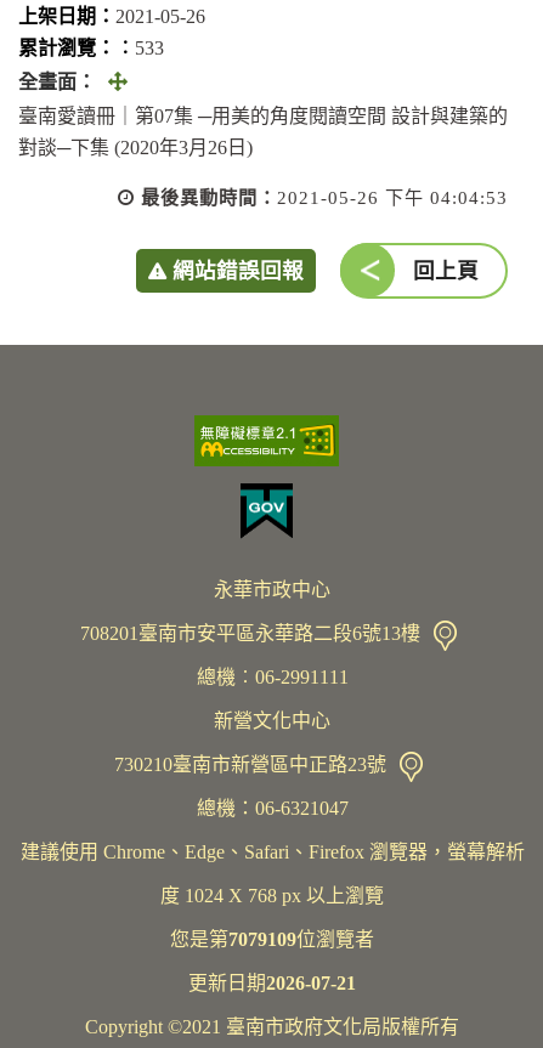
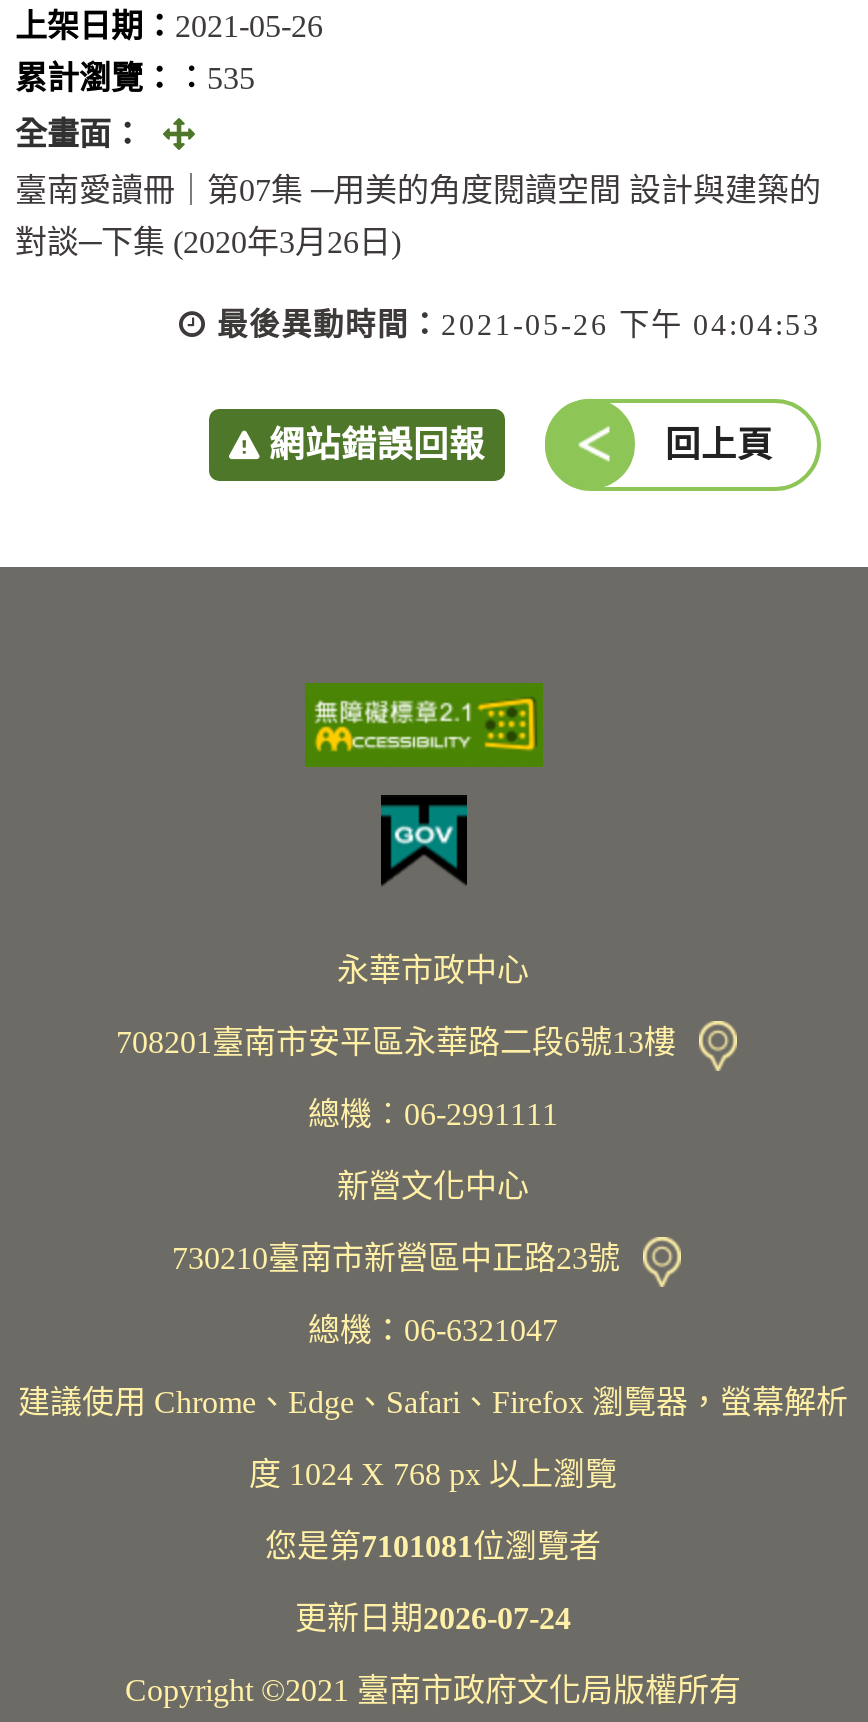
[18,38,164,58] 累計瀏覽：︰ 533 -> [15,61,255,95] 累計瀏覽：︰ 535
[170,930,374,950] 您是第7079109位瀏覽者 -> [265,1530,601,1564] 您是第7101081位瀏覽者
[188,973,356,994] 更新日期2026-07-21 -> [295,1602,571,1636] 更新日期2026-07-24

